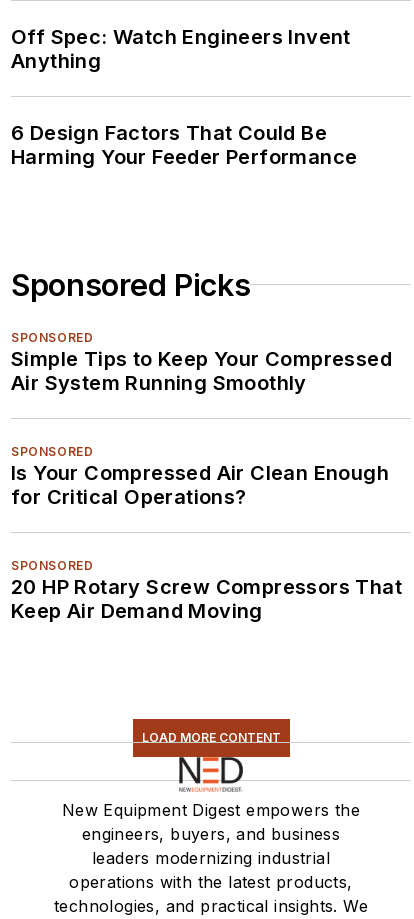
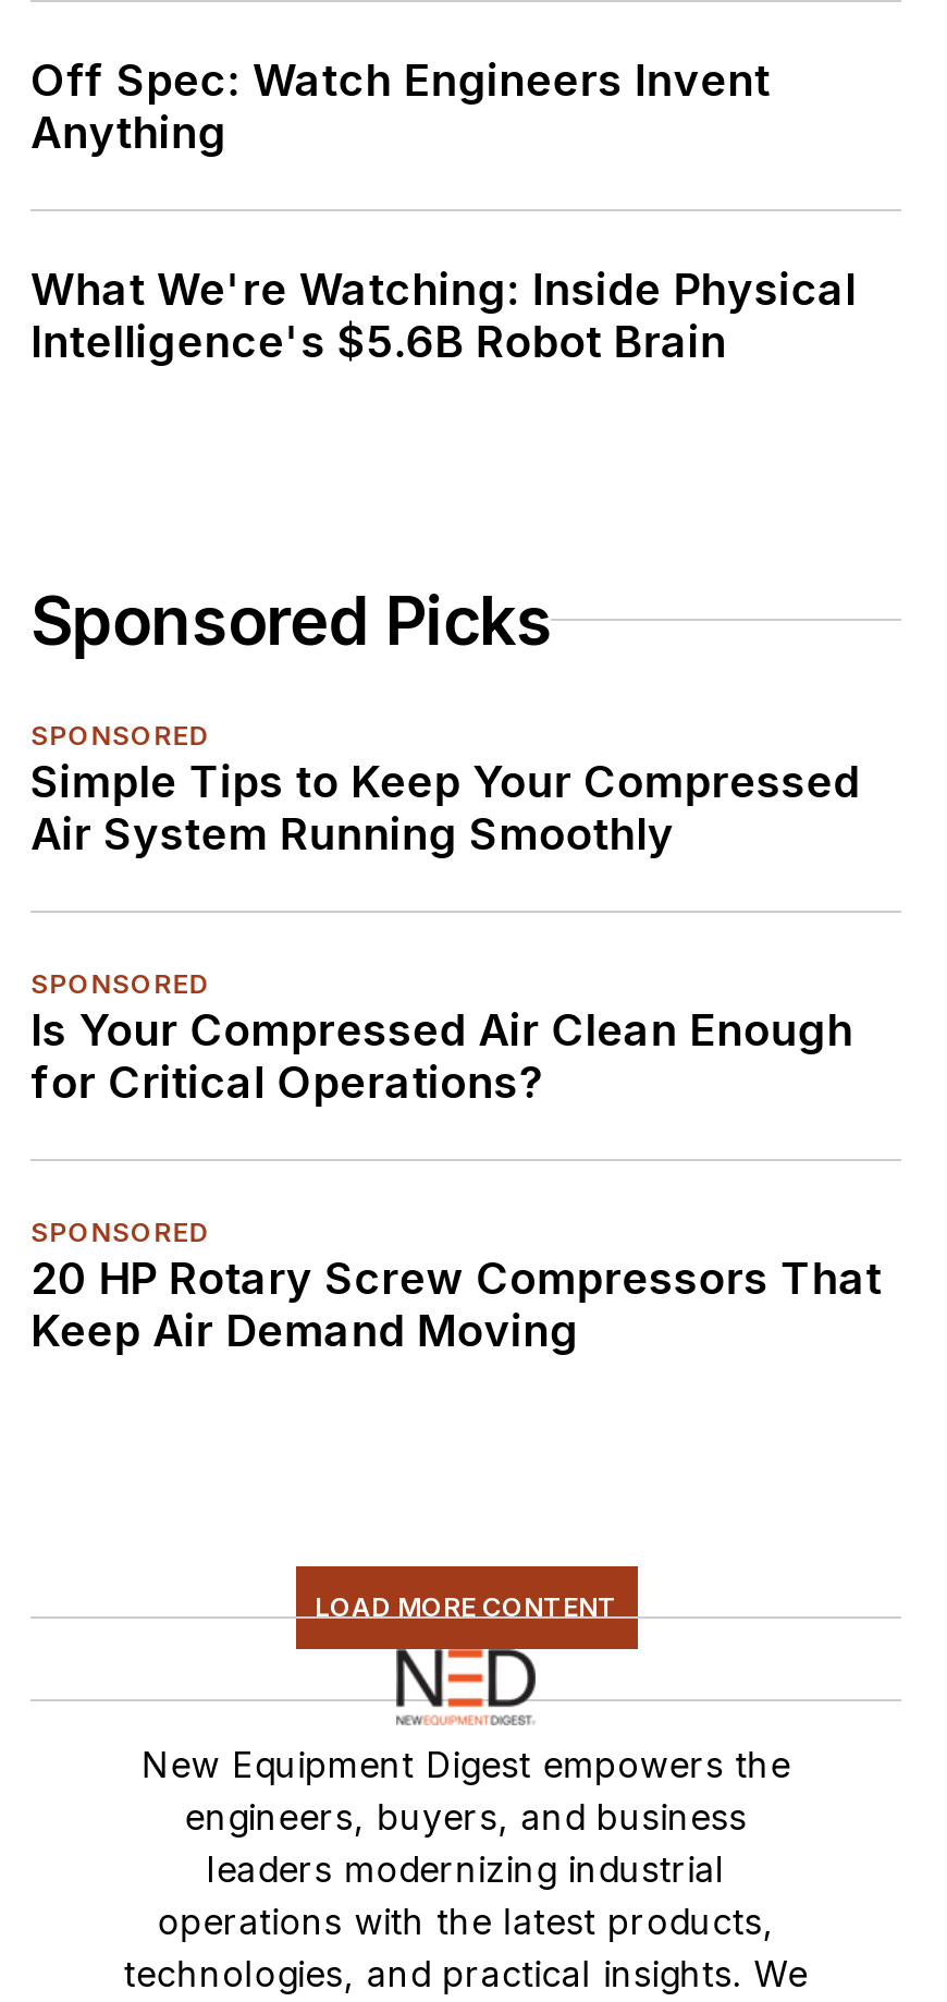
[11,121,357,169] 6 Design Factors That Could Be | Harming Your Feeder Performance -> [30,264,856,368] What We're Watching: Inside Physical | Intelligence's $5.6B Robot Brain

